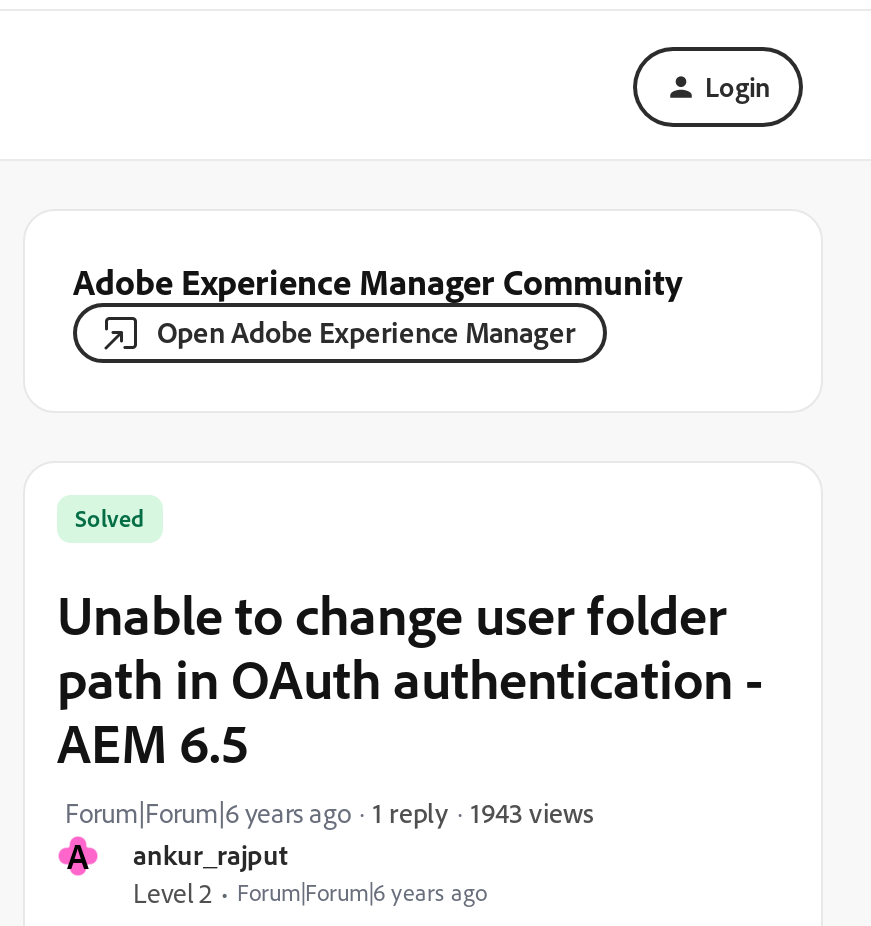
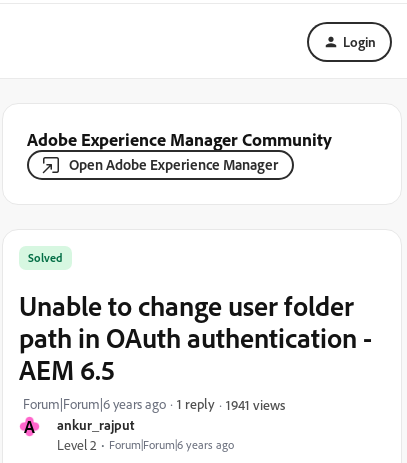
[471,794,593,828] 1943 views -> [226,395,285,412] 1941 views

